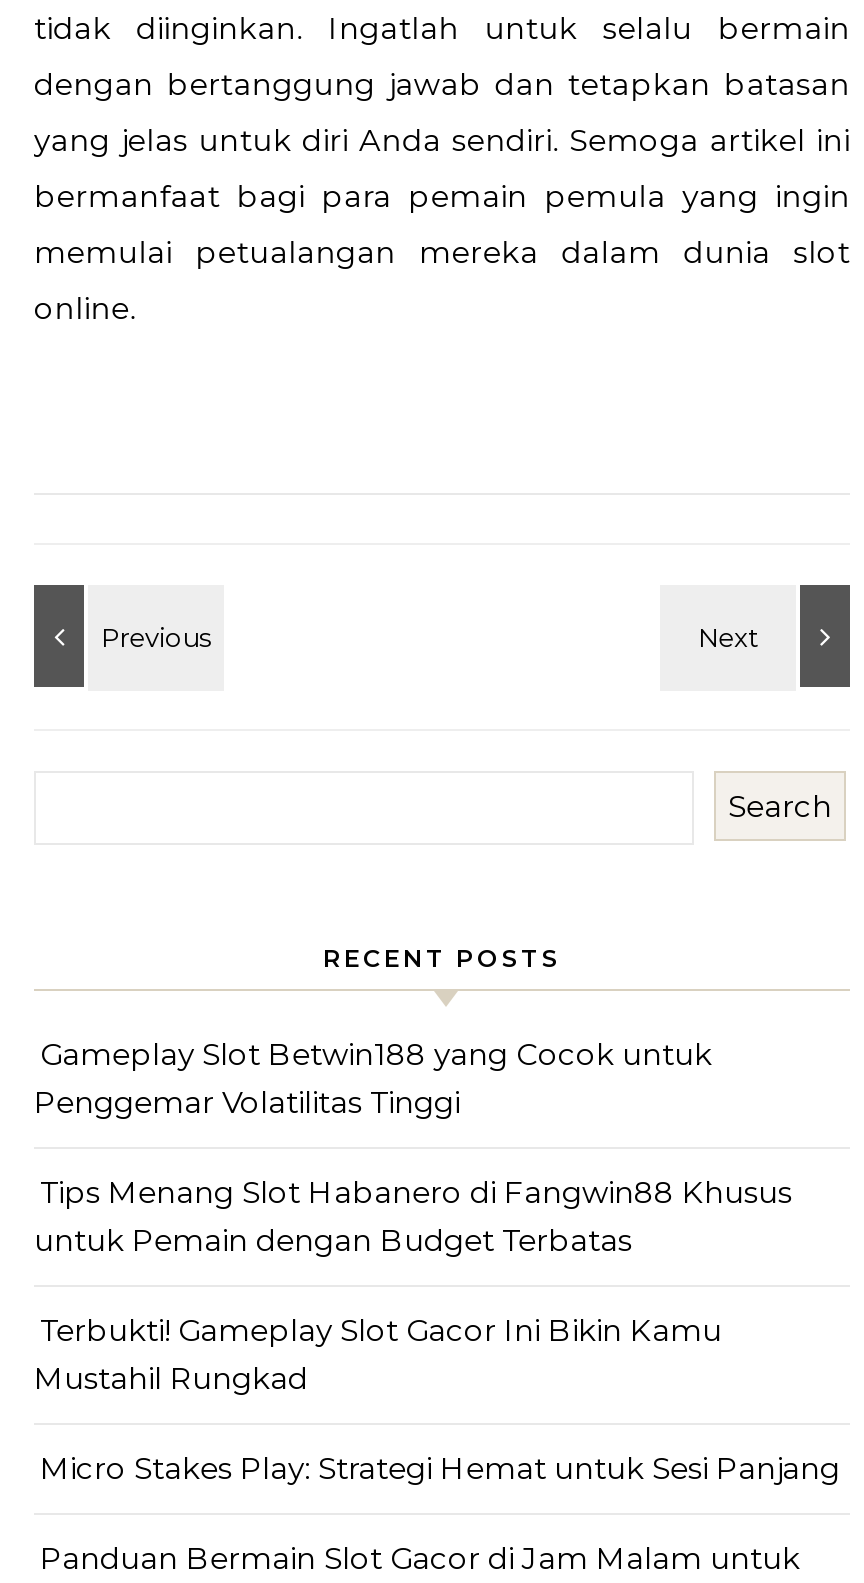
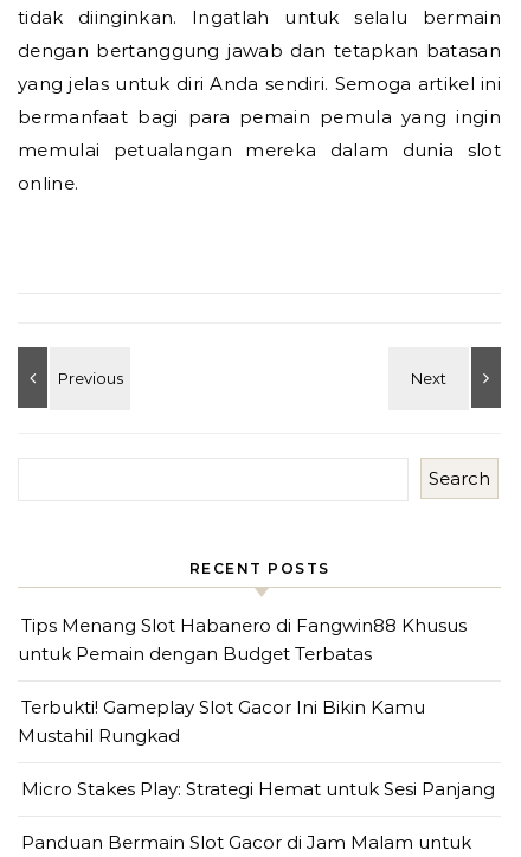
[34,1035,712,1121] Gameplay Slot Betwin188 yang Cocok untuk | Penggemar Volatilitas Tinggi -> none

